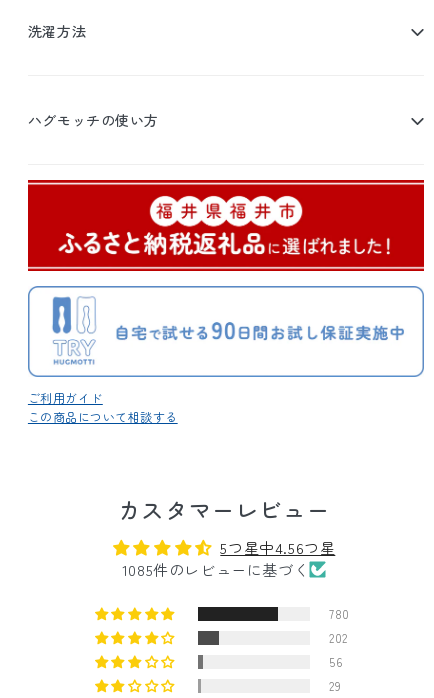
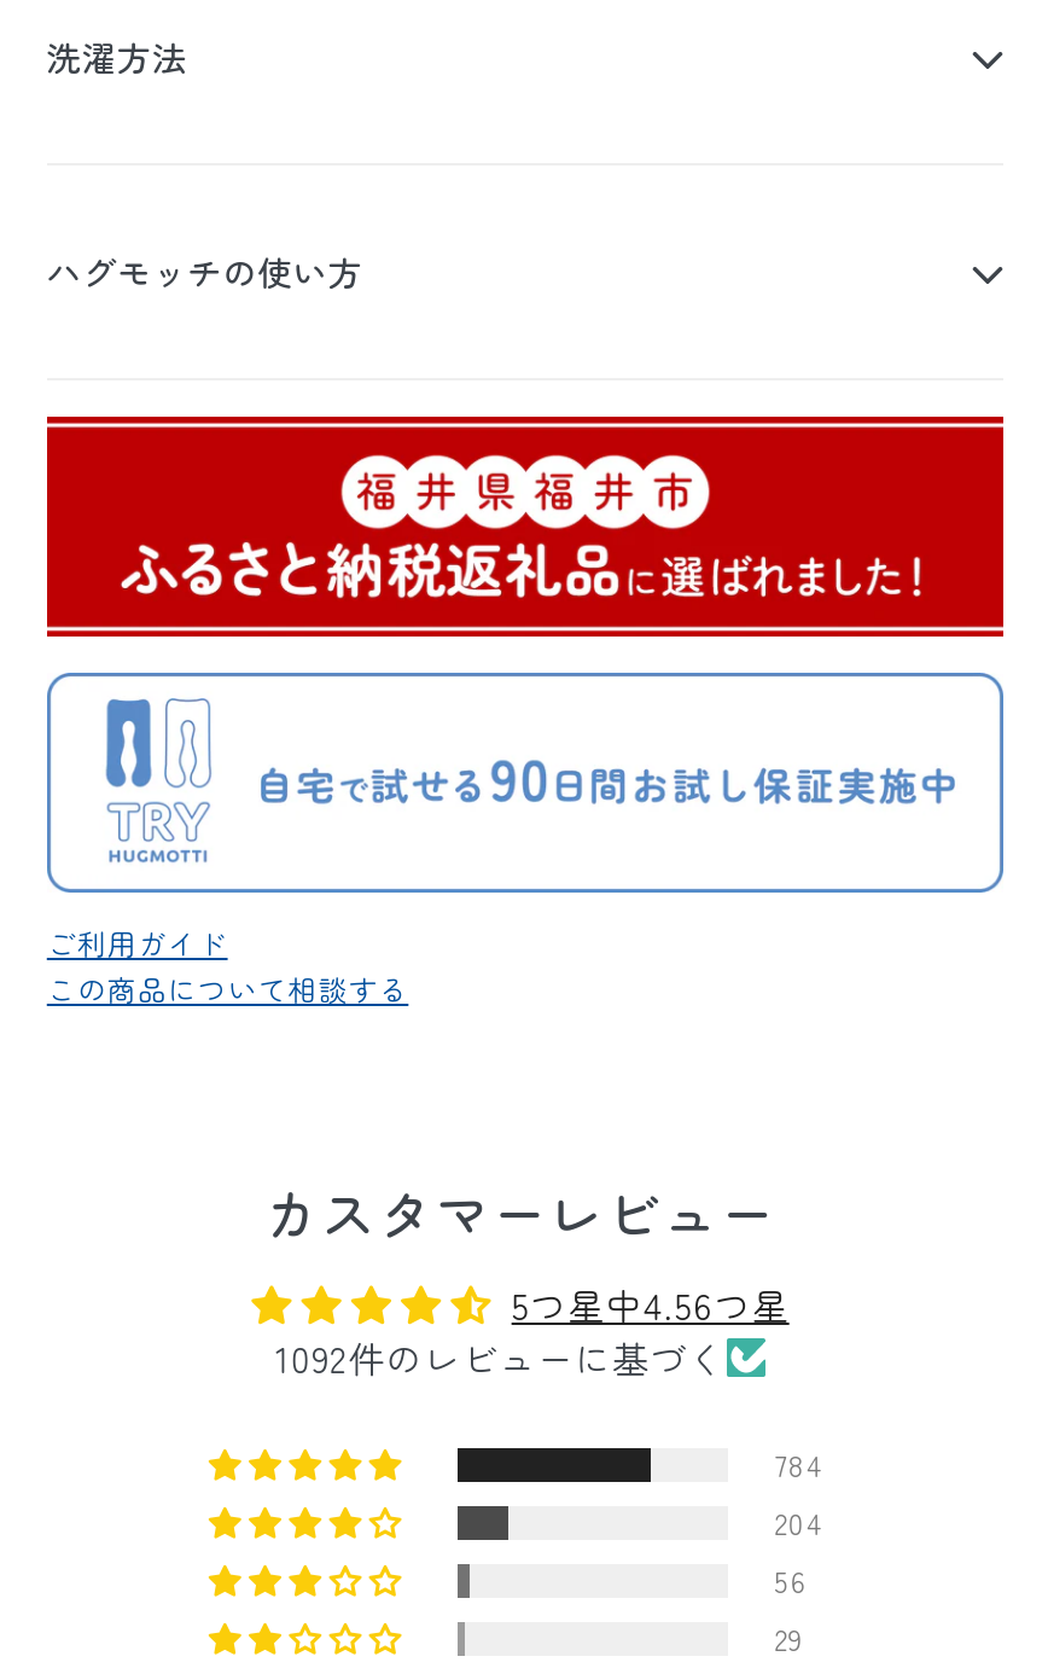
[122,559,309,580] 1085件のレビューに基づく -> [275,1332,725,1383] 1092件のレビューに基づく
[329,605,350,622] 780 -> [774,1444,822,1485] 784
[329,629,348,646] 202 -> [774,1502,822,1543] 204

